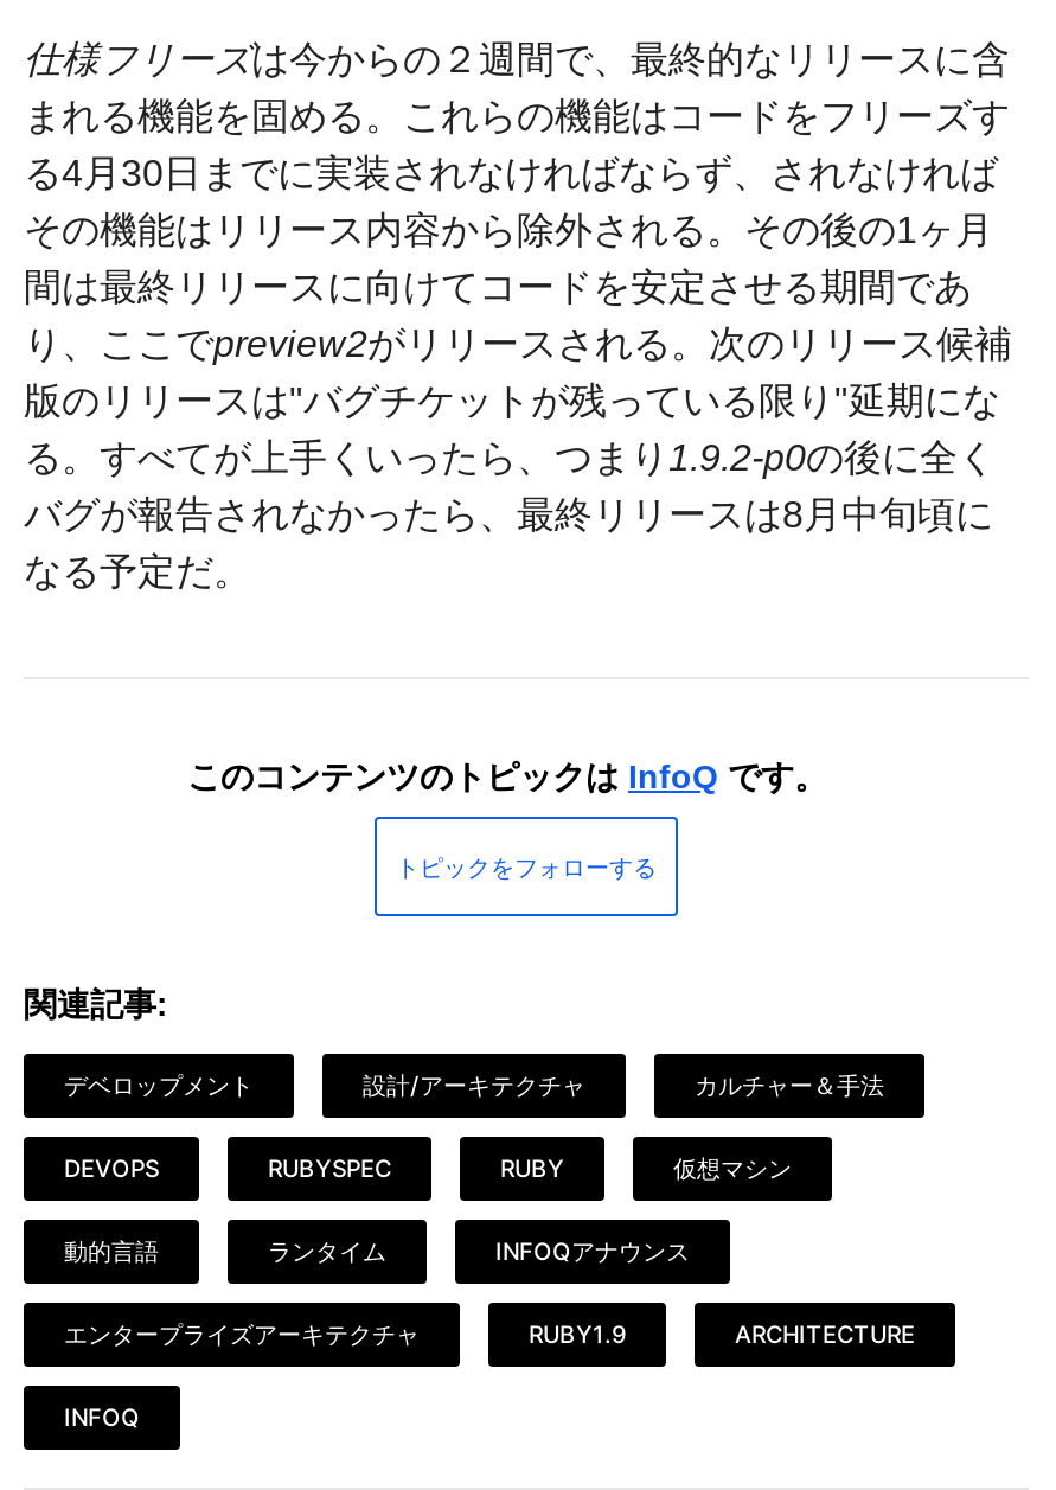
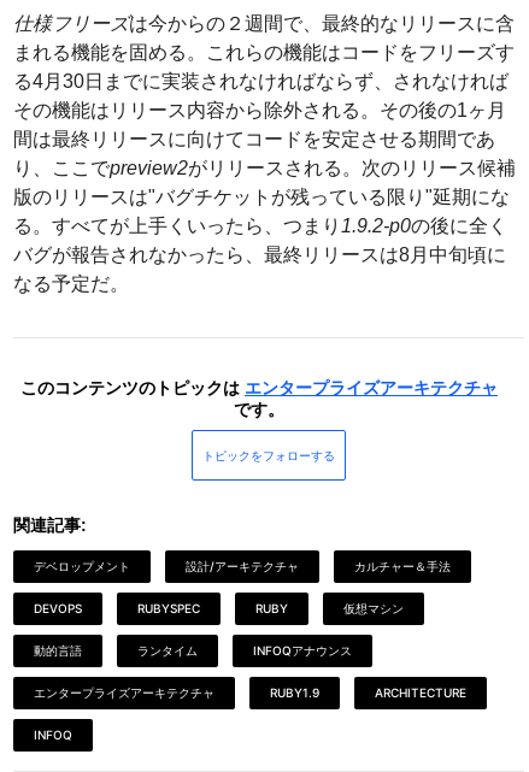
[187,757,827,795] このコンテンツのトピックはInfoQです。 -> [20,378,498,419] このコンテンツのトピックはエンタープライズアーキテクチャ | です。

